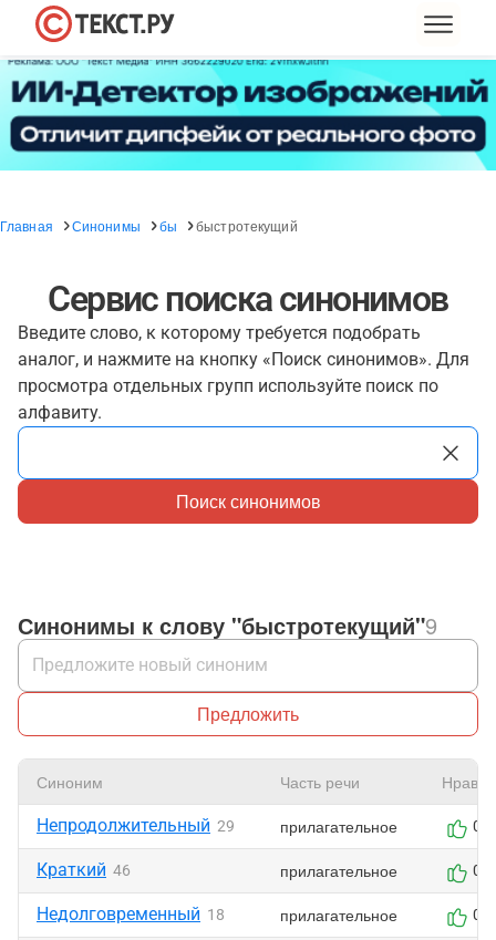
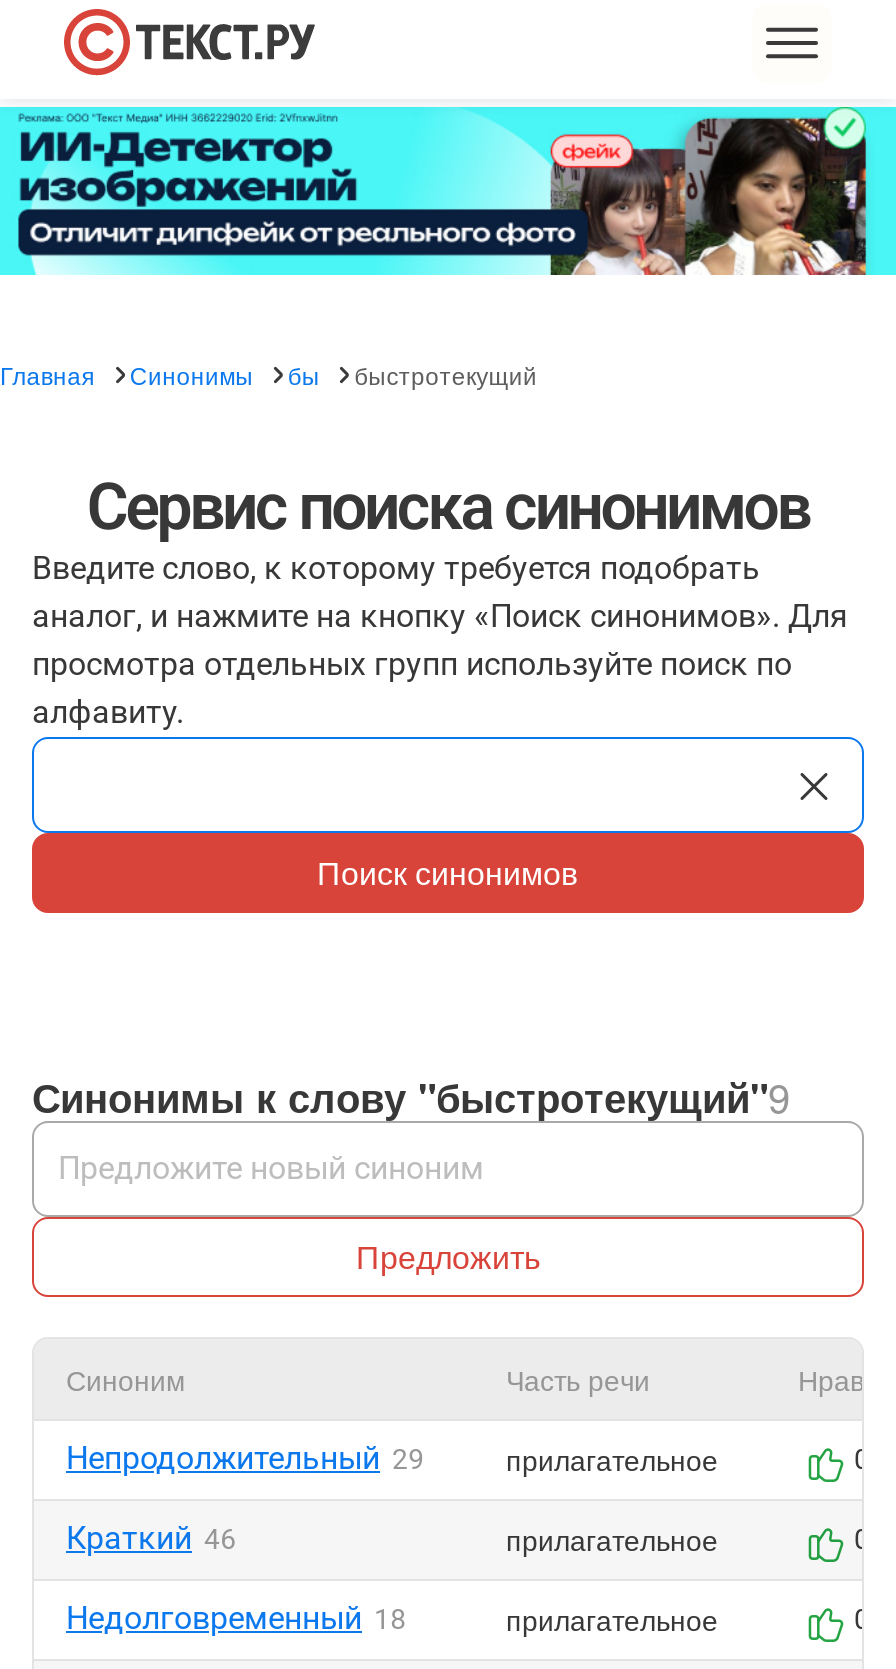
[3,59,489,172] [image] -> [6,107,878,277] [image]

